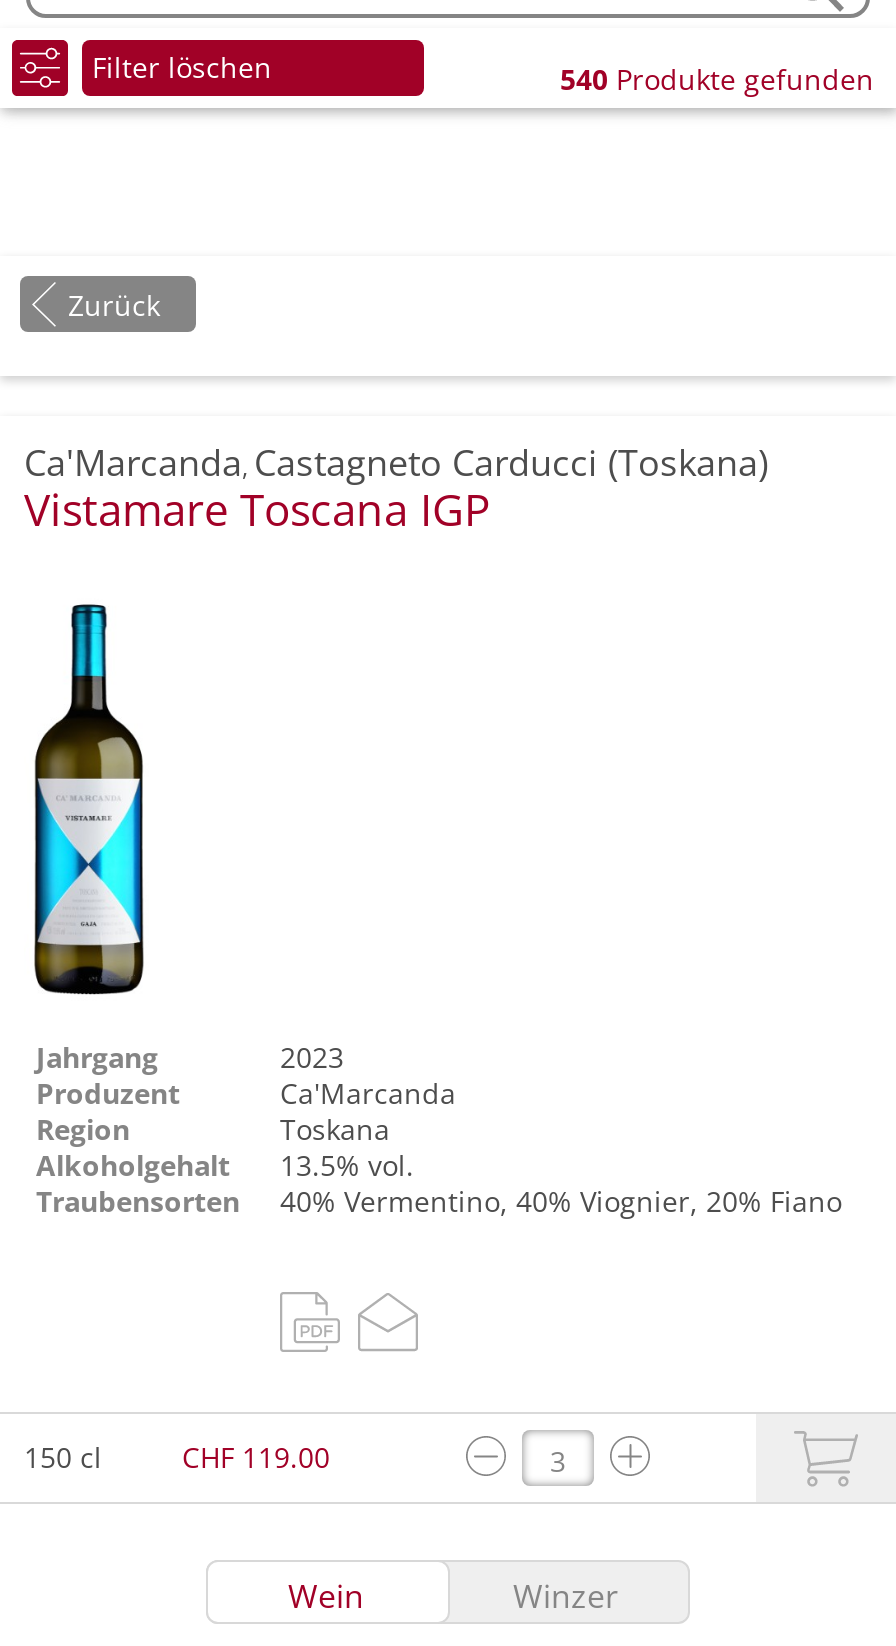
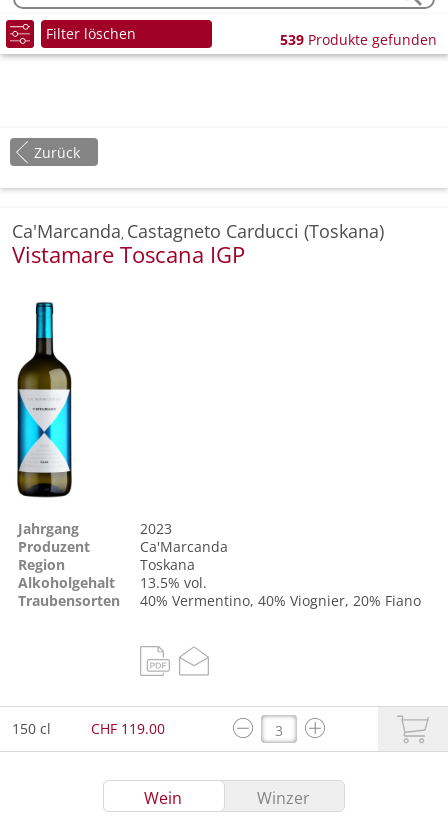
[560,60,874,98] 540 Produkte gefunden -> [280,30,437,49] 539 Produkte gefunden

